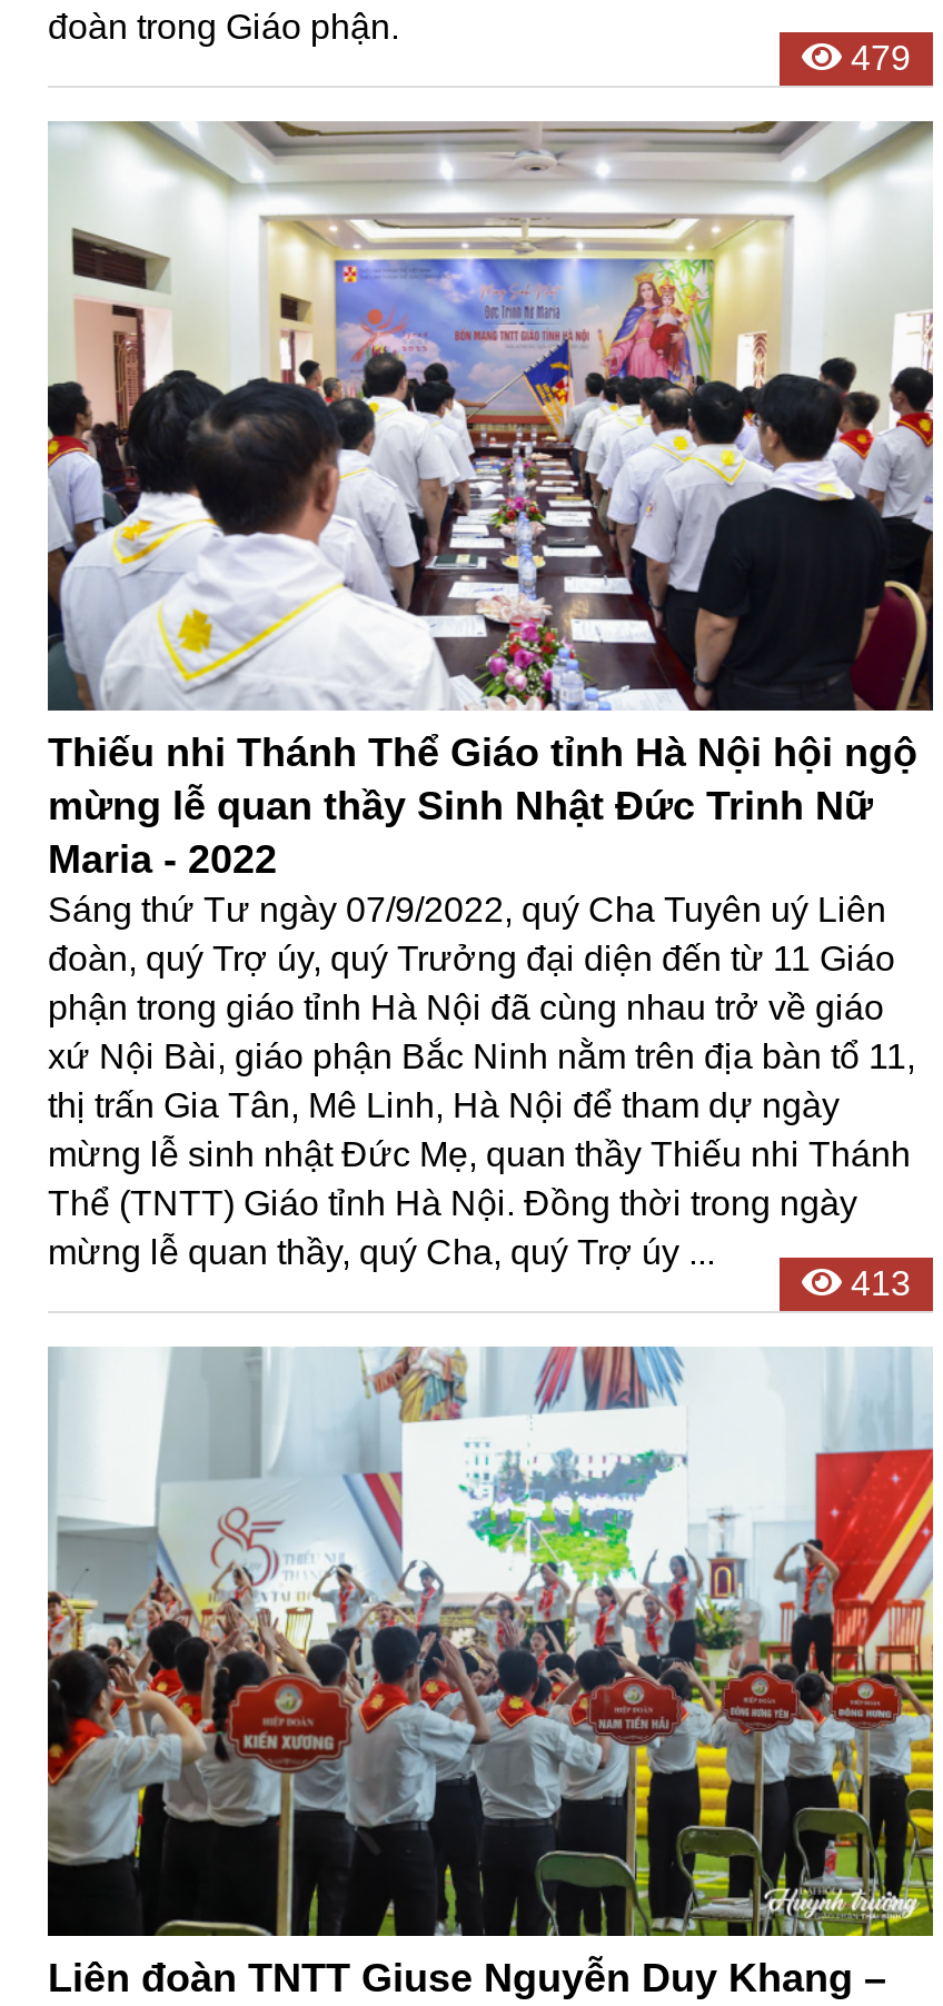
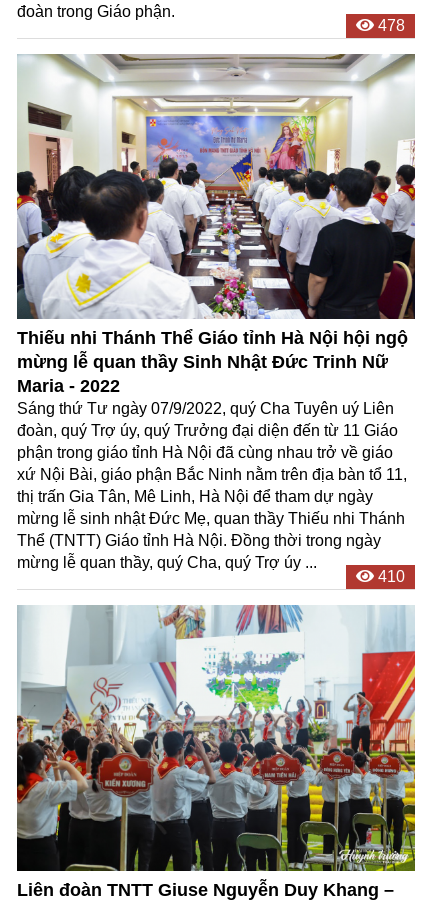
[842,38,911,76] 479 -> [374,17,405,34] 478
[842,1264,911,1302] 413 -> [374,568,405,585] 410

